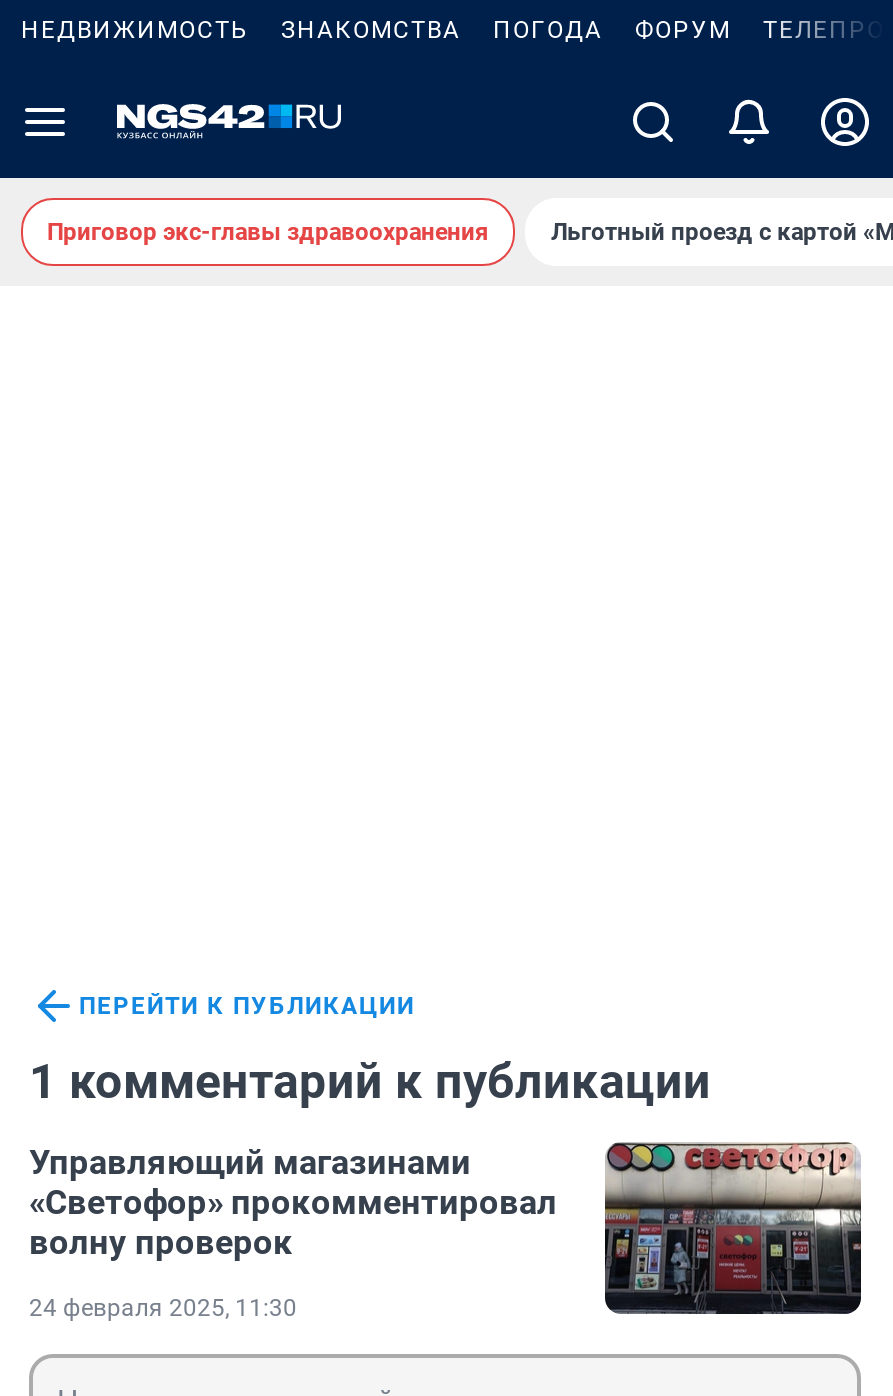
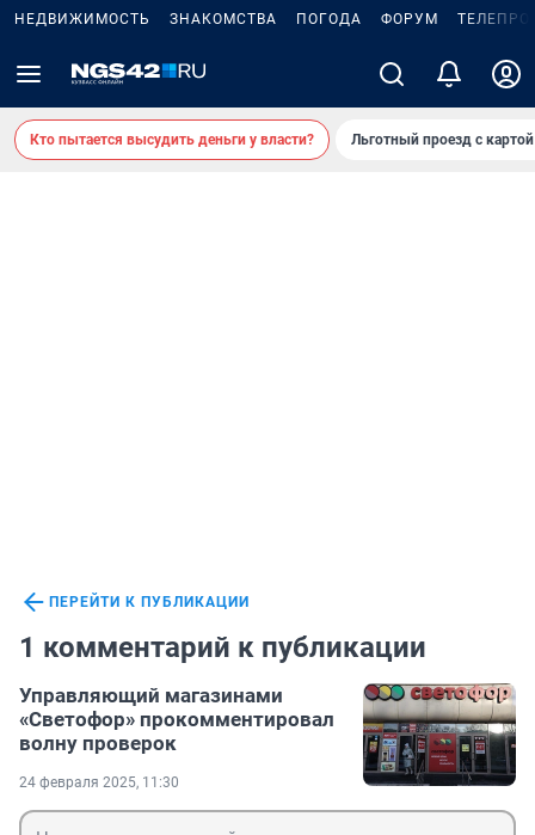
[47,218,489,246] Приговор экс-главы здравоохранения -> [30,131,314,148] Кто пытается высудить деньги у власти?

